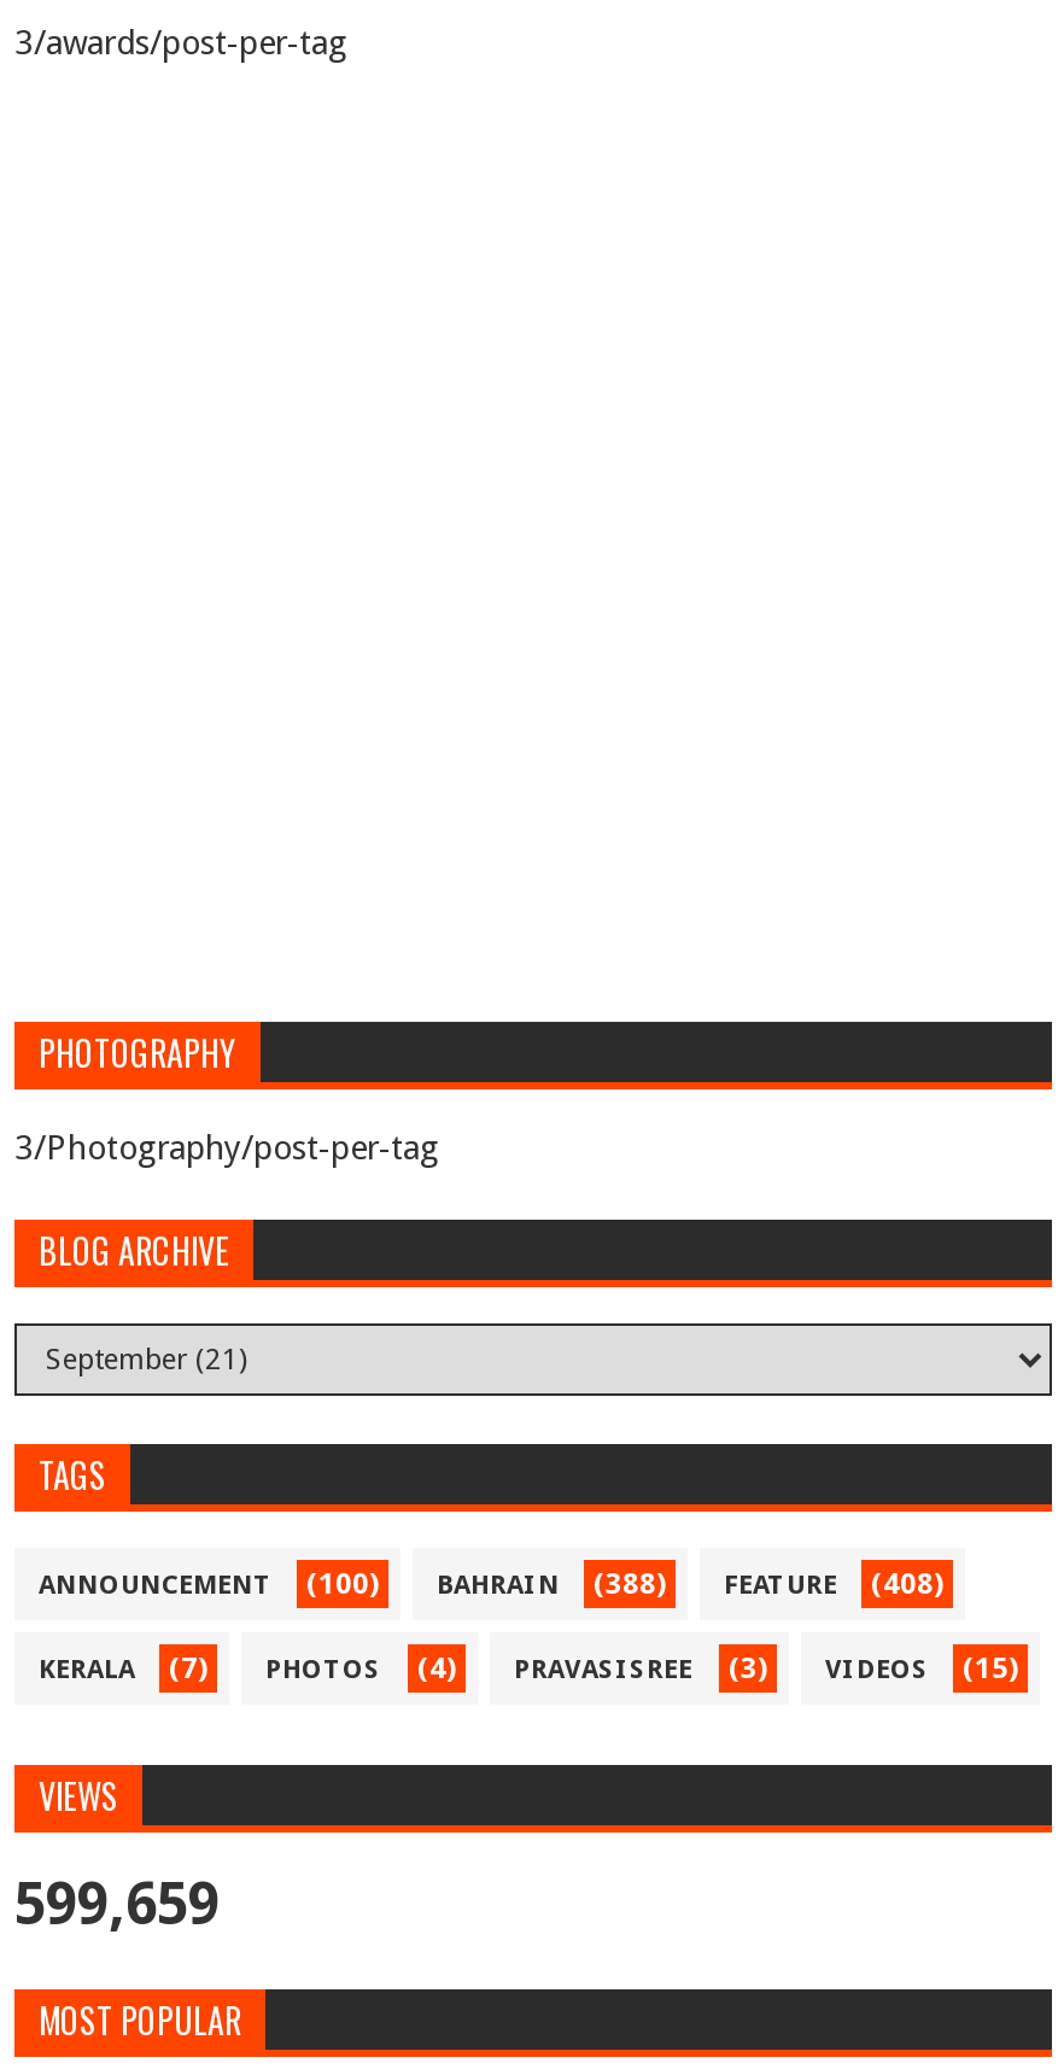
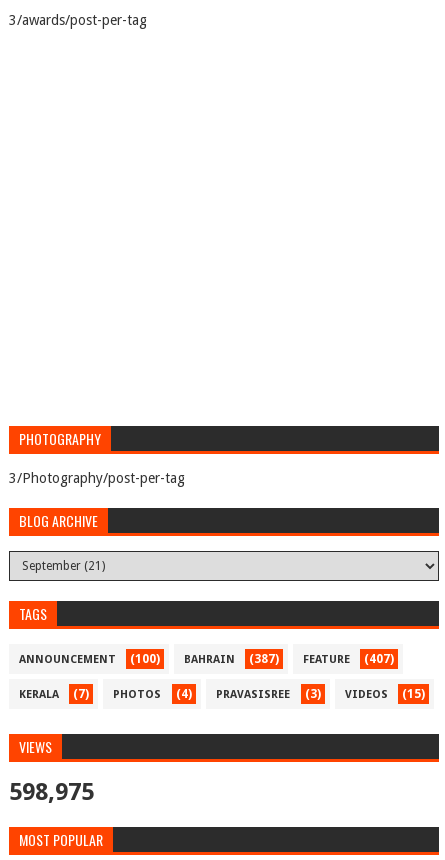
[594,1568,666,1601] (388) -> [249,652,279,666] (387)
[871,1568,943,1601] (408) -> [364,652,394,666] (407)
[14,1872,220,1939] 599,659 -> [9,778,94,806] 598,975

